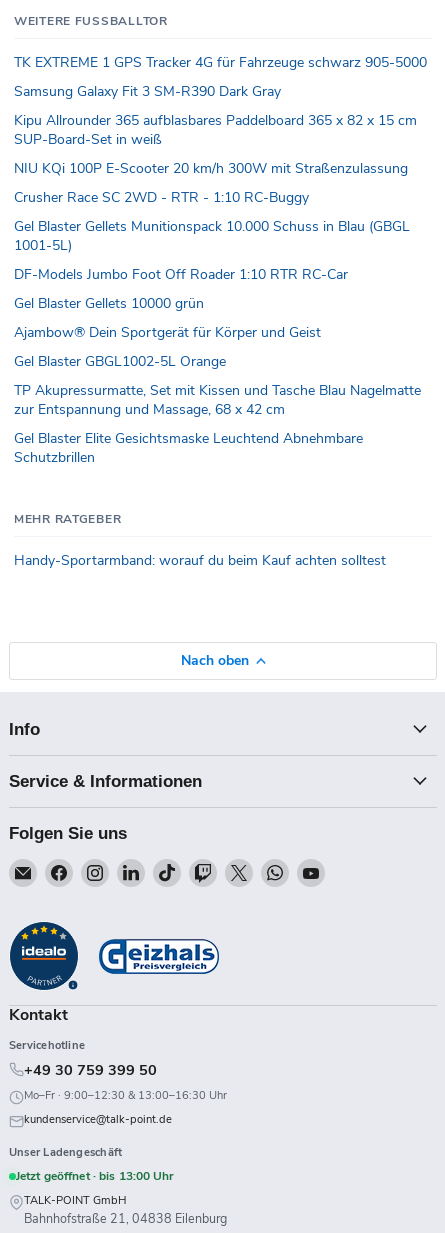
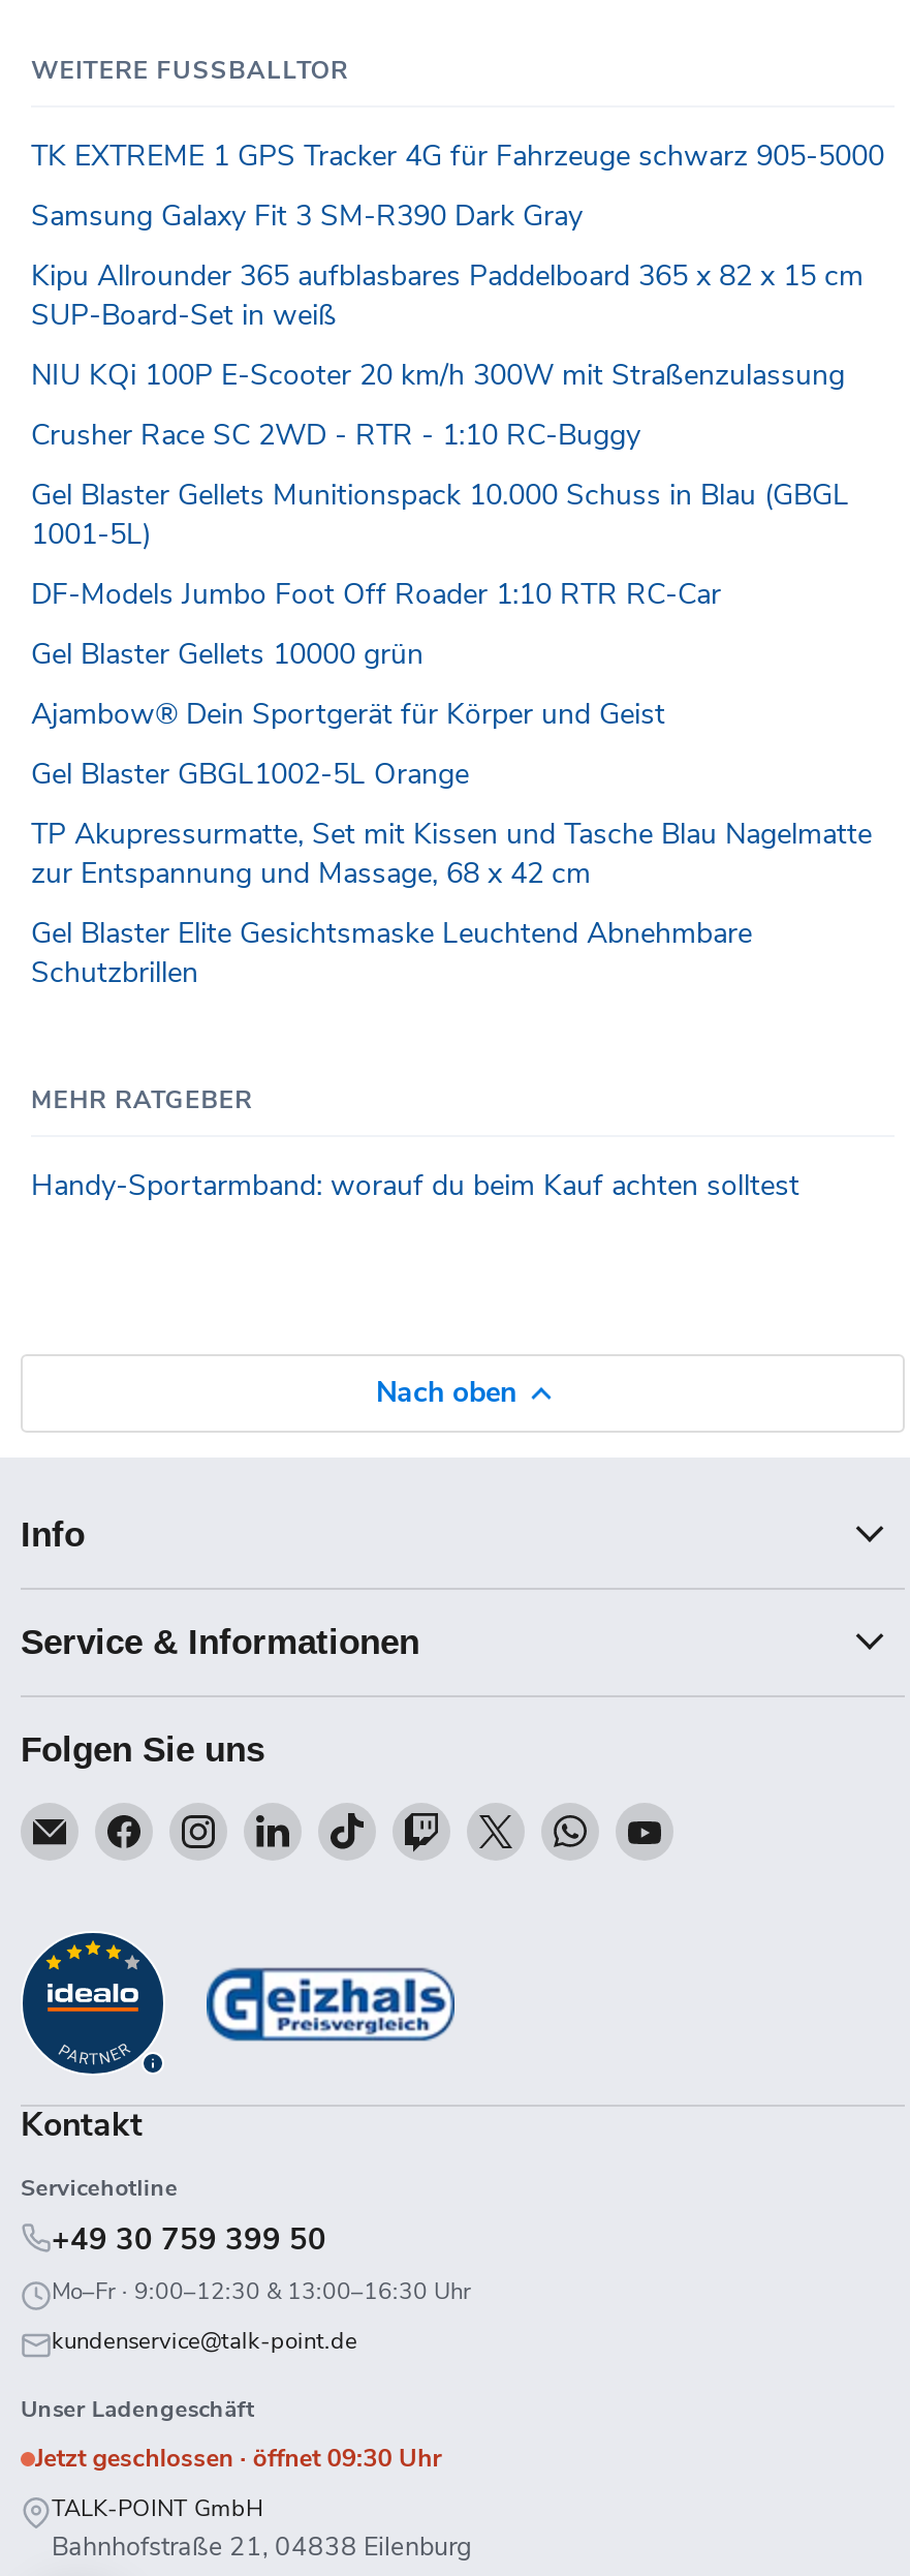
[16,1168,175,1184] Jetzt geöffnet · bis 13:00 Uhr -> [35,2442,443,2475] Jetzt geschlossen · öffnet 09:30 Uhr

